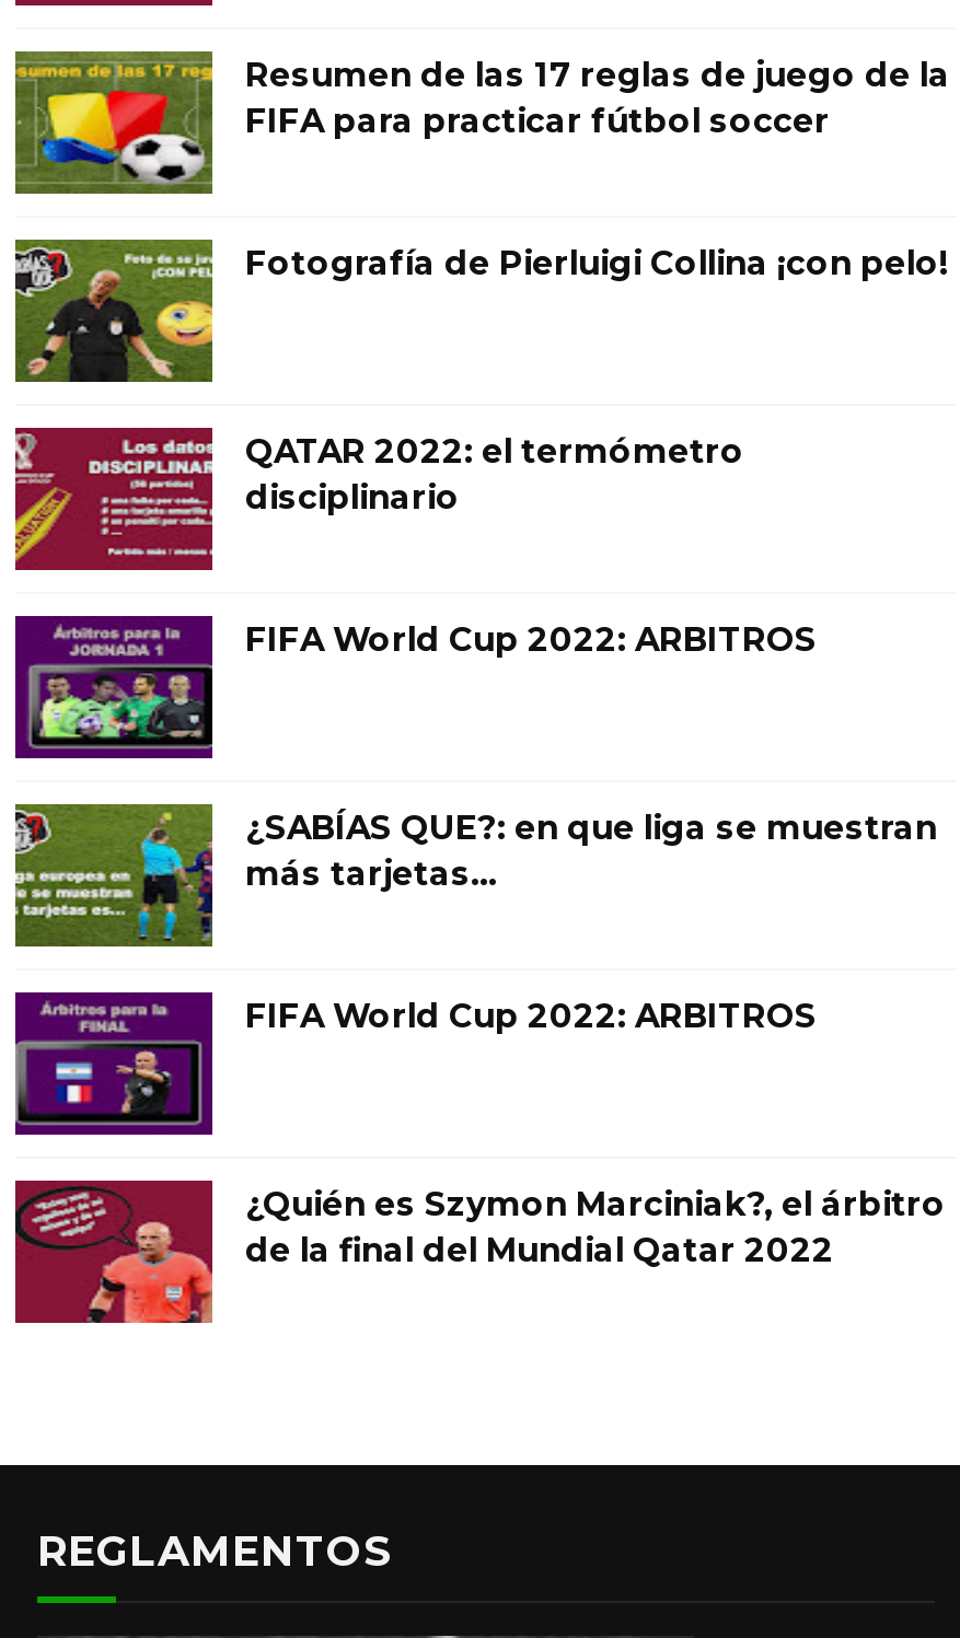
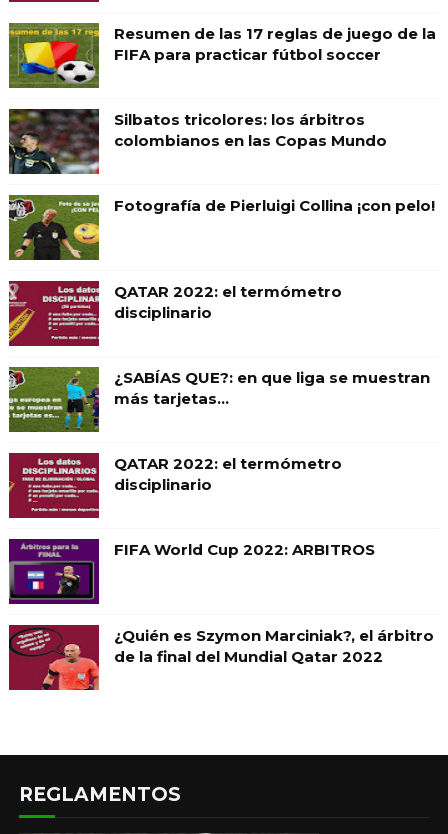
none -> [9,108,387,175] [image] | Silbatos tricolores: los árbitros | colombianos en las Copas Mundo
[13,616,817,758] [image] | FIFA World Cup 2022: ARBITROS -> none
none -> [8,453,342,518] [image] | QATAR 2022: el termómetro | disciplinario

